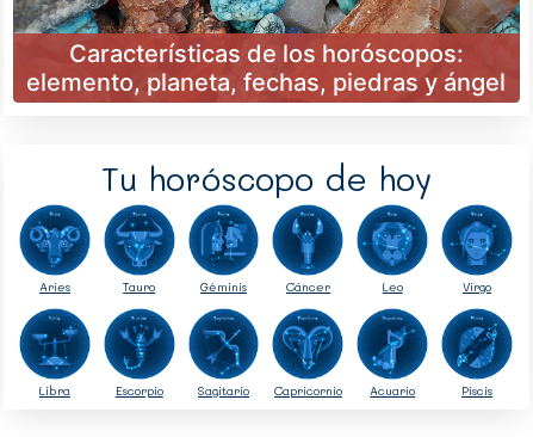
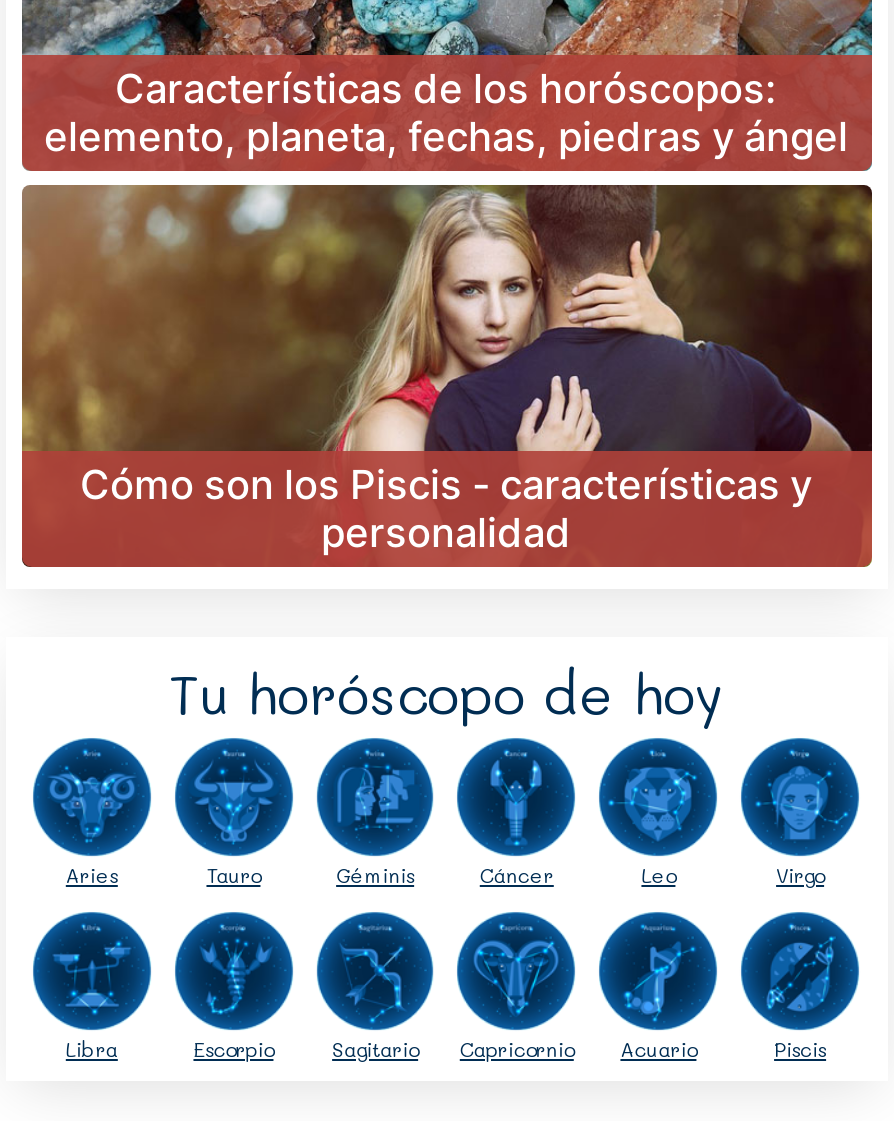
none -> [20,170,874,557] [image] | Cómo son los Piscis - características y | personalidad

